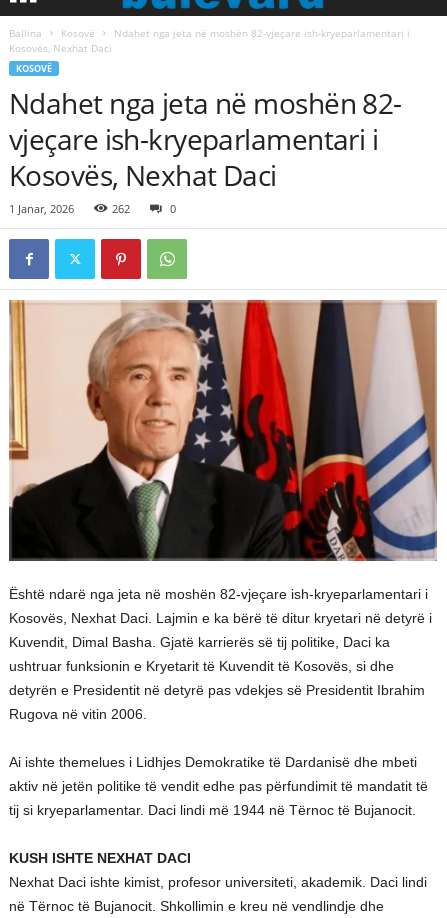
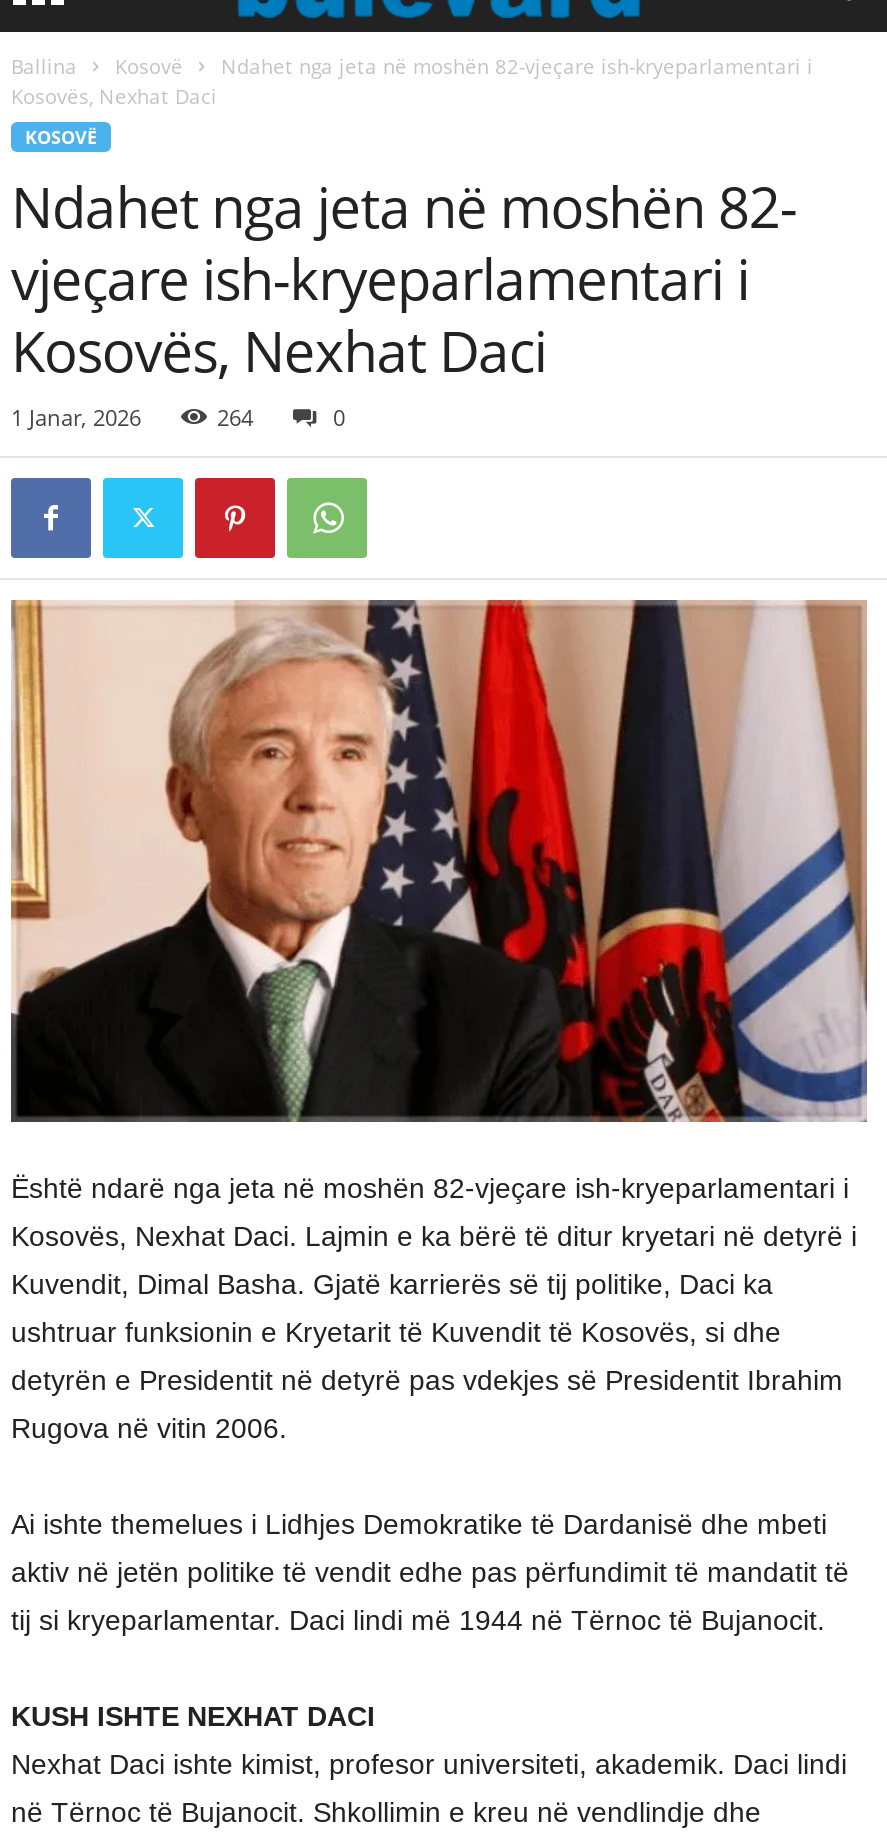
[112,201,130,216] 262 -> [217,402,253,432] 264

